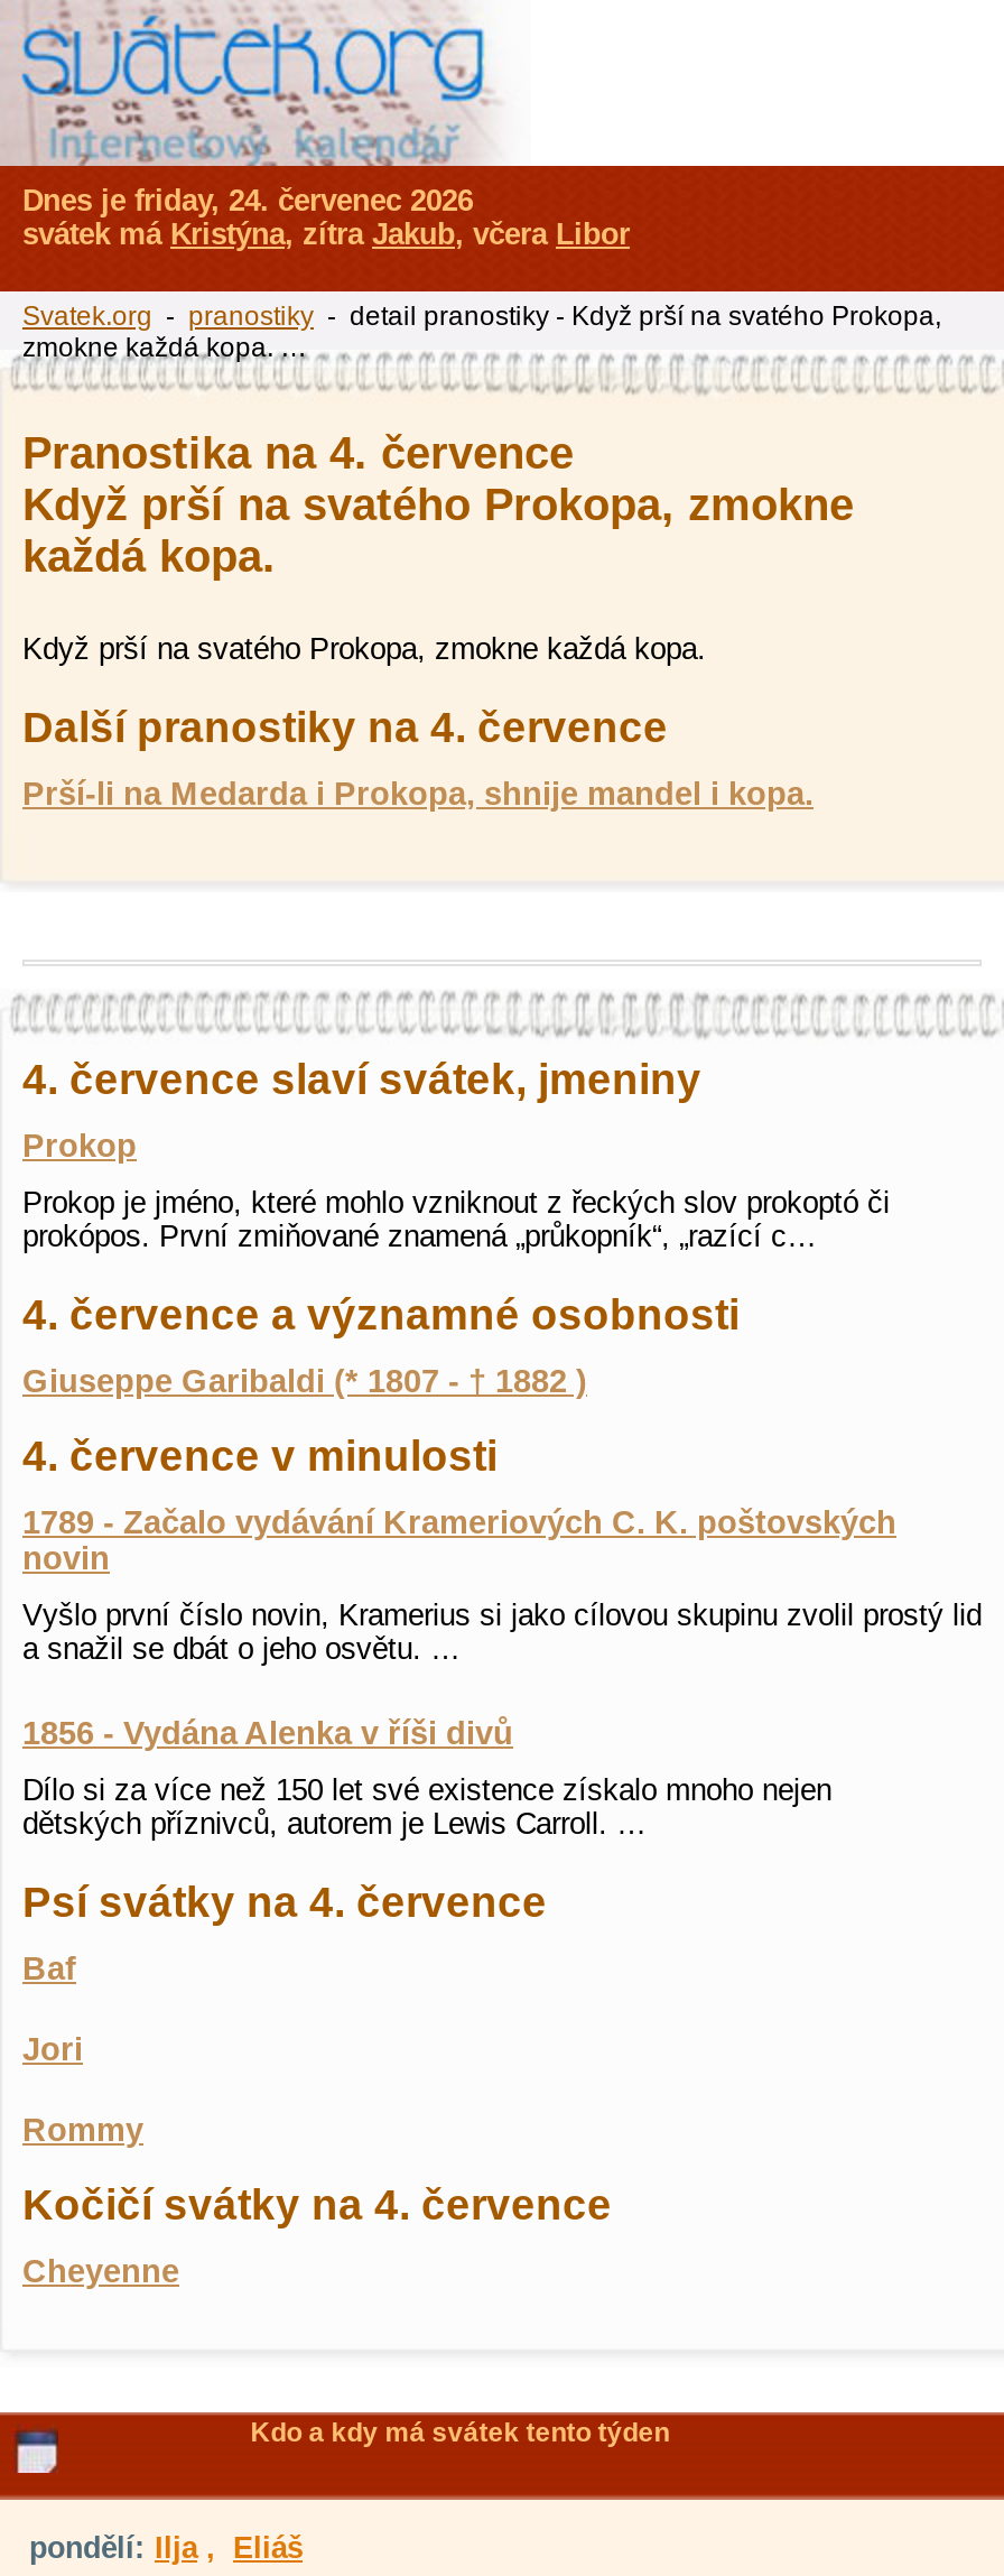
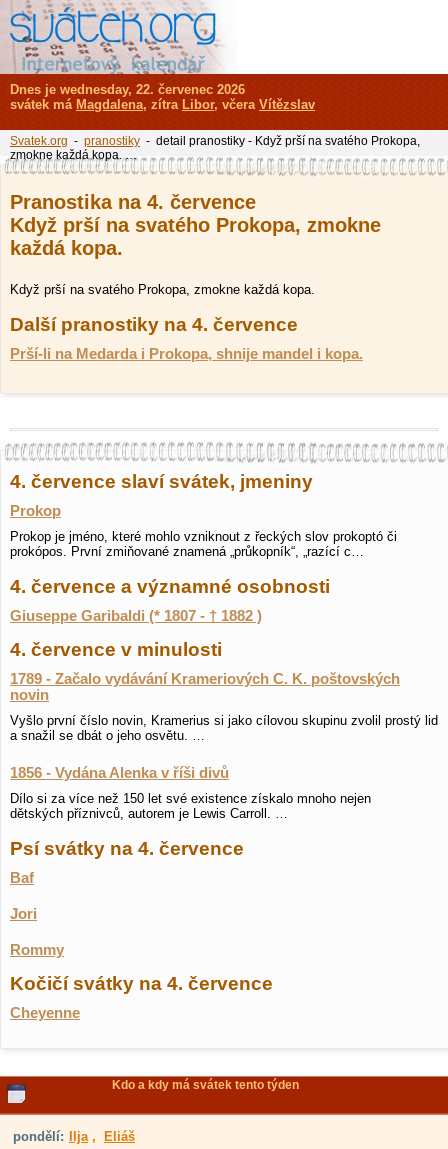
[22,184,473,217] Dnes je friday, 24. červenec 2026 -> [10,82,245,97] Dnes je wednesday, 22. červenec 2026
[22,217,630,251] svátek má Kristýna, zítra Jakub, včera Libor -> [10,97,315,112] svátek má Magdalena, zítra Libor, včera Vítězslav

